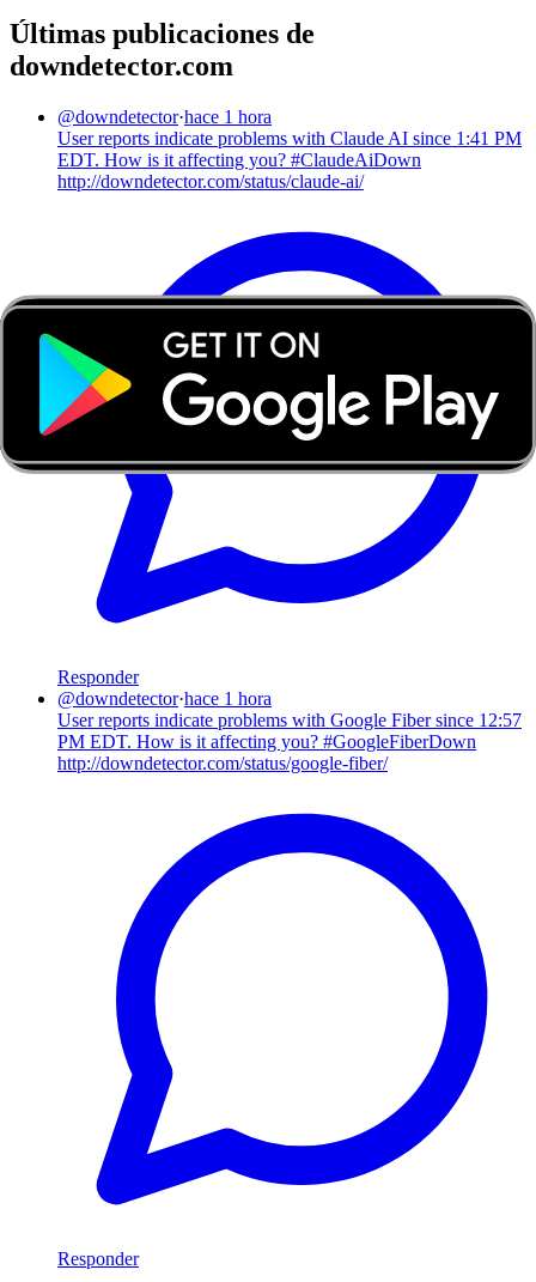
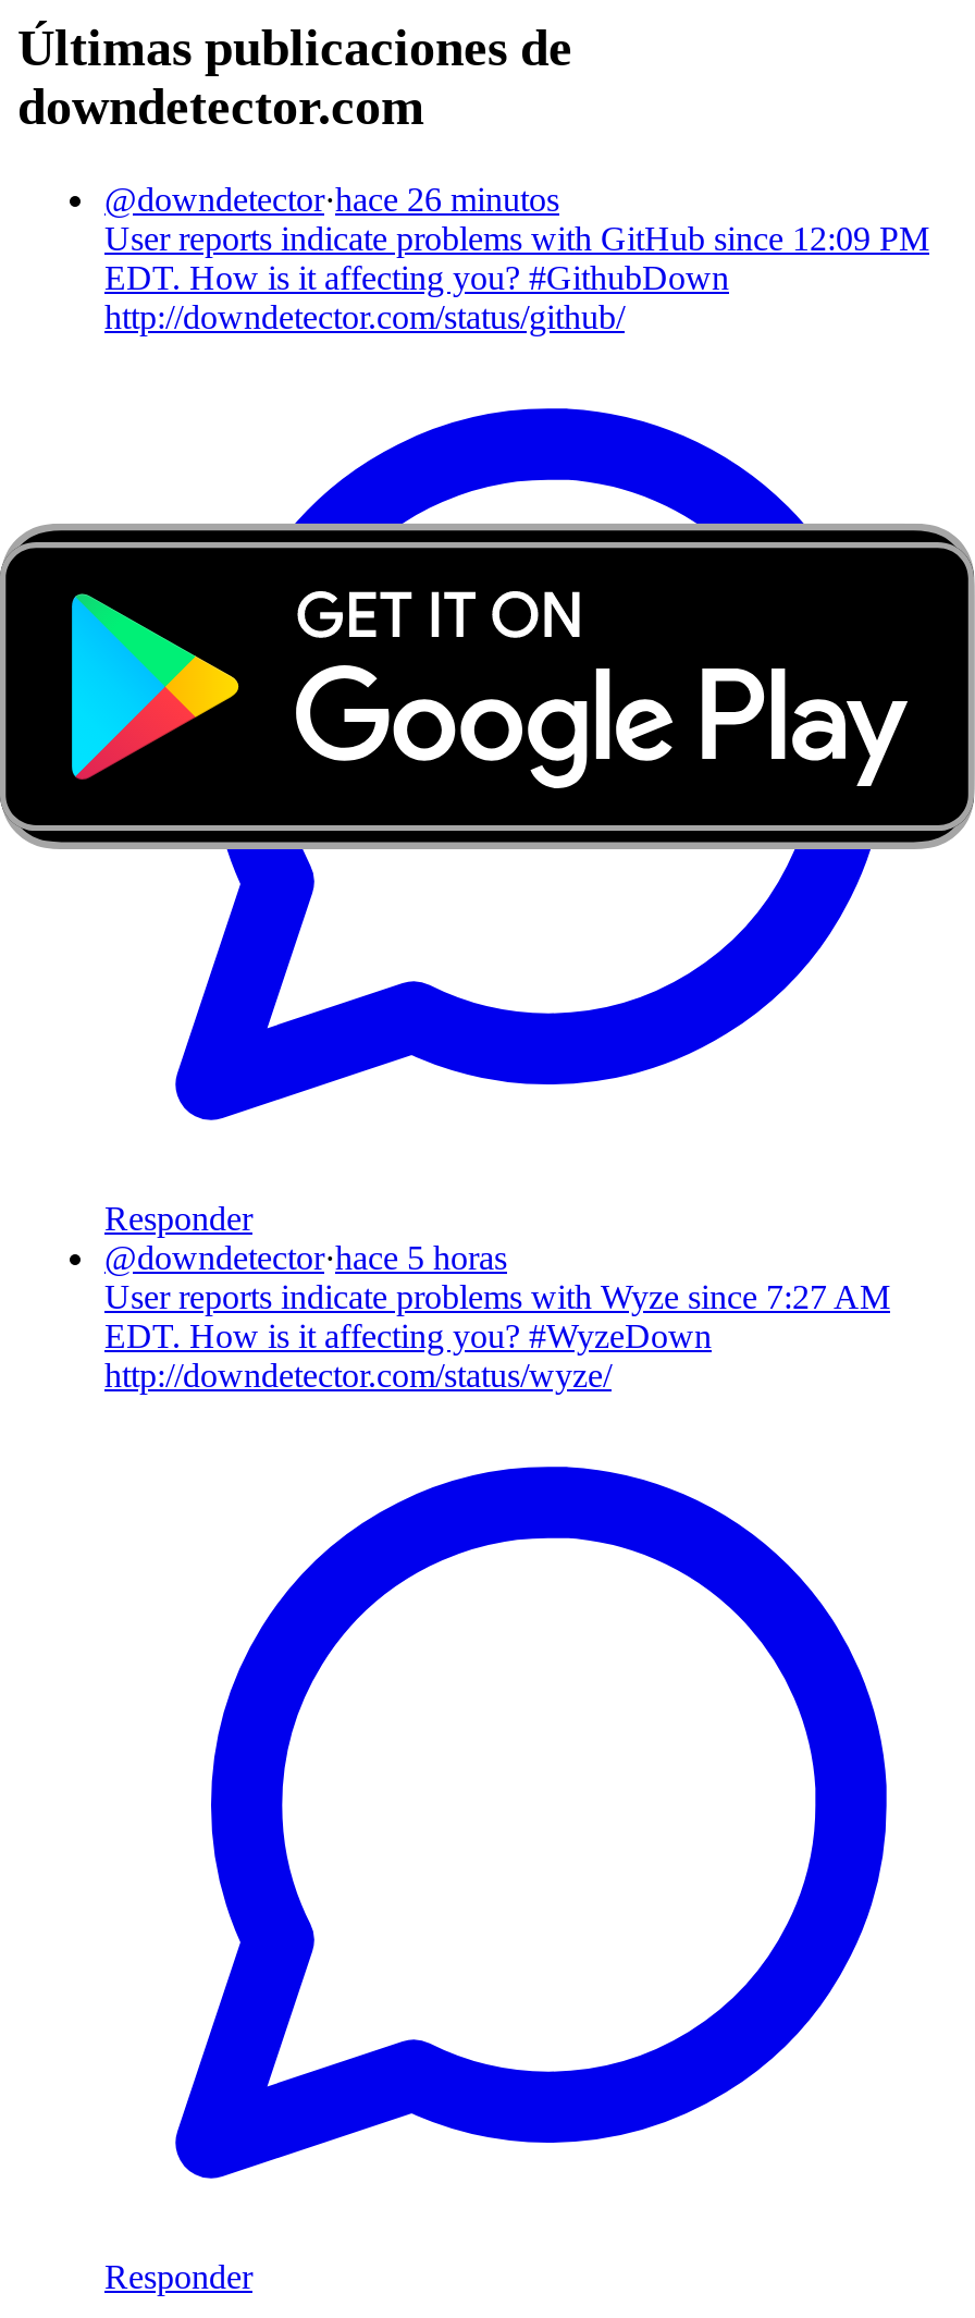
[57,107,522,192] @downdetector·hace 1 hora | User reports indicate problems with Claude AI since 1:41 PM | EDT. How is it affecting you? #ClaudeAiDown | http://downdetector.com/status/claude-ai/ -> [104,181,929,336] @downdetector·hace 26 minutos | User reports indicate problems with GitHub since 12:09 PM | EDT. How is it affecting you? #GithubDown | http://downdetector.com/status/github/
[57,688,522,773] @downdetector·hace 1 hora | User reports indicate problems with Google Fiber since 12:57 | PM EDT. How is it affecting you? #GoogleFiberDown | http://downdetector.com/status/google-fiber/ -> [104,1239,890,1394] @downdetector·hace 5 horas | User reports indicate problems with Wyze since 7:27 AM | EDT. How is it affecting you? #WyzeDown | http://downdetector.com/status/wyze/

